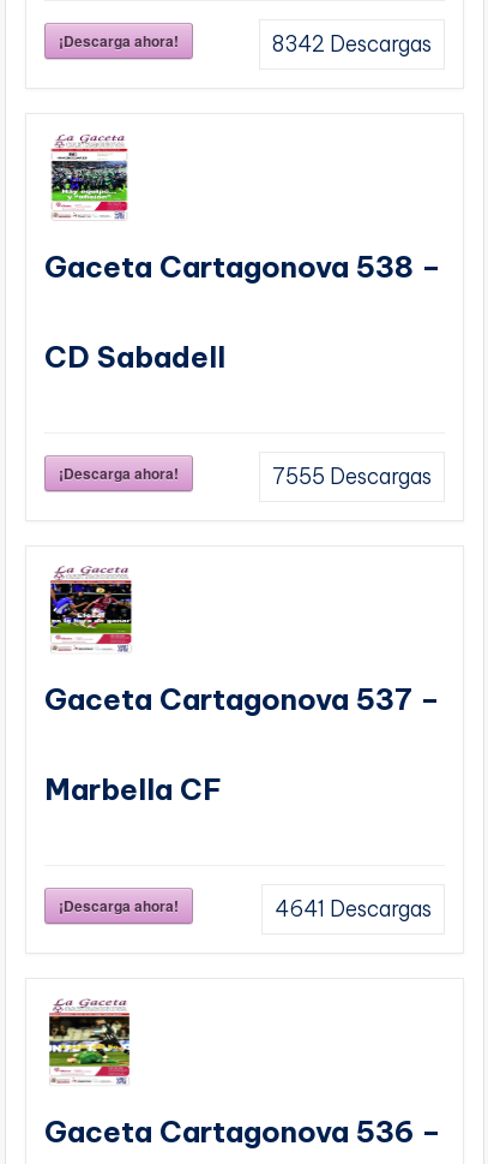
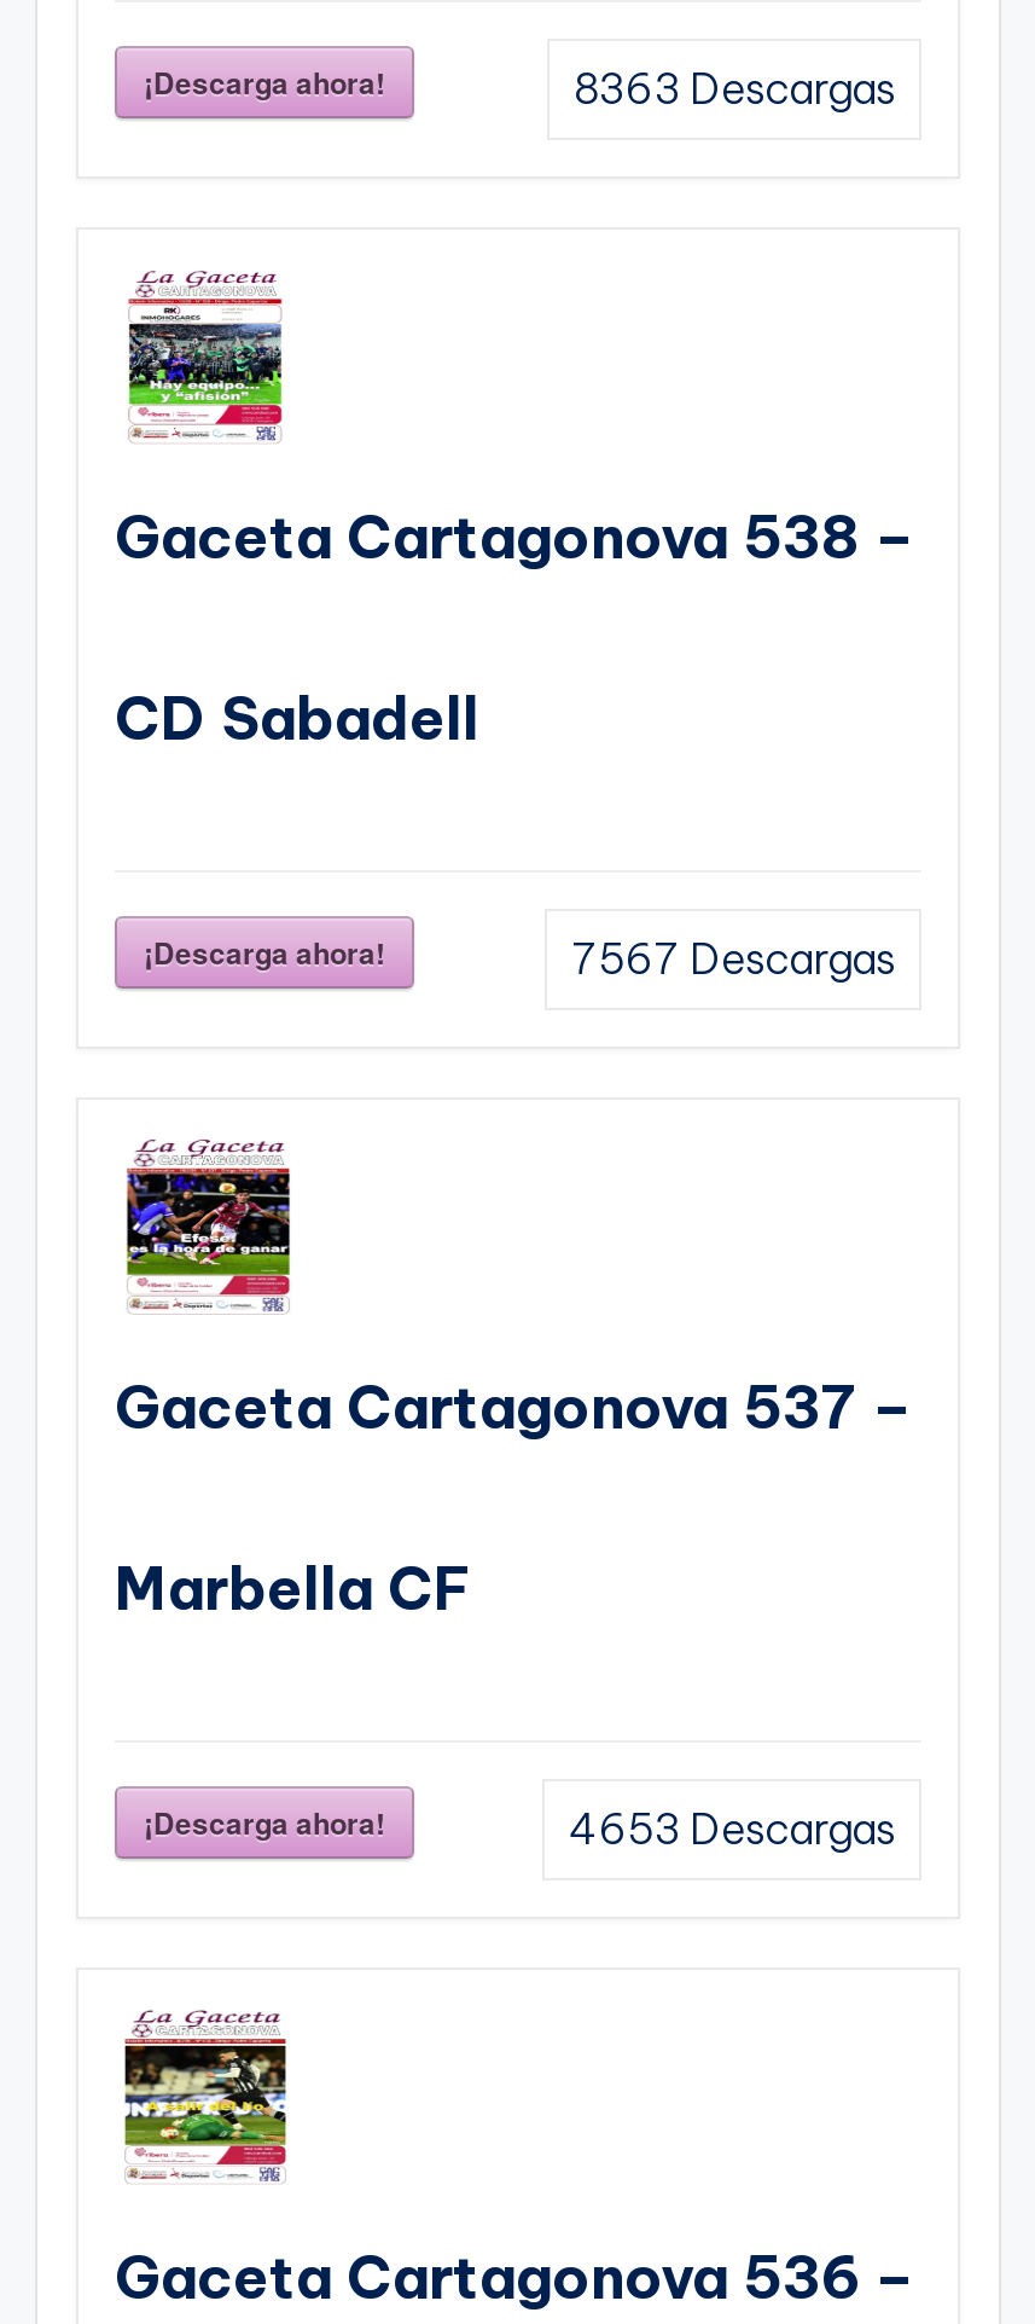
[272,31,432,57] 8342 Descargas -> [574,62,895,115] 8363 Descargas
[272,463,432,490] 7555 Descargas -> [571,932,895,985] 7567 Descargas
[275,896,432,922] 4641 Descargas -> [569,1802,895,1856] 4653 Descargas

